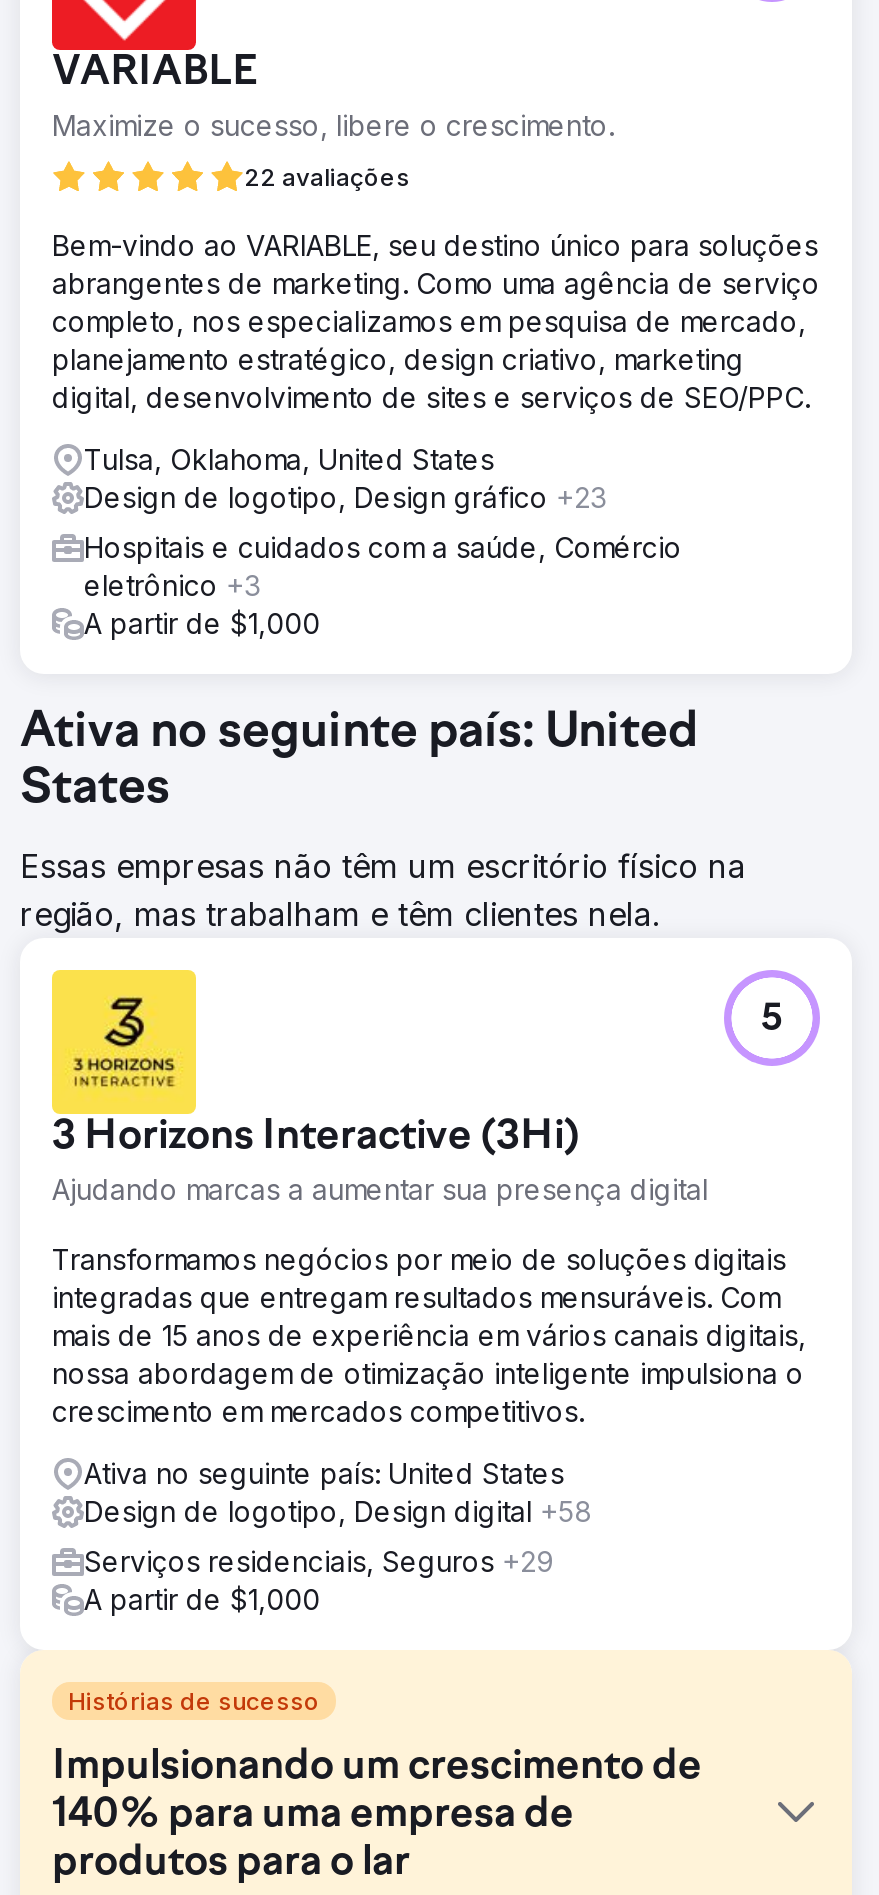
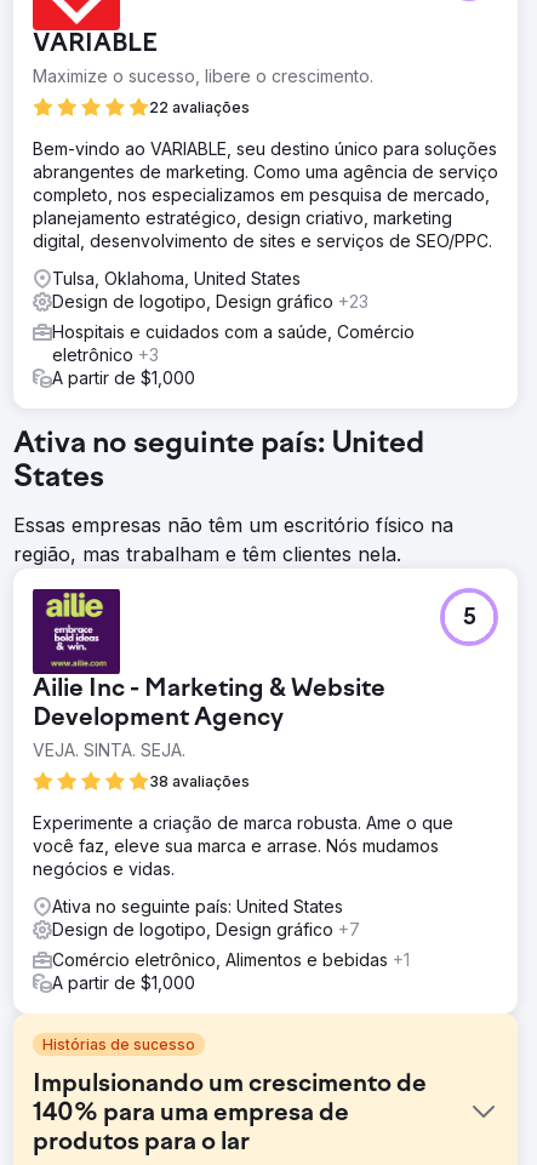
[50,968,708,1206] [image] | 3 Horizons Interactive (3Hi) | Ajudando marcas a aumentar sua presença digital -> [32,588,385,790] [image] | Ailie Inc - Marketing & Website | Development Agency | VEJA. SINTA. SEJA. | 38 avaliações
[52,1242,806,1428] Transformamos negócios por meio de soluções digitais | integradas que entregam resultados mensuráveis. Com | mais de 15 anos de experiência em vários canais digitais, | nossa abordagem de otimização inteligente impulsiona o | crescimento em mercados competitivos. -> [33,812,453,879] Experimente a criação de marca robusta. Ame o que | você faz, eleve sua marca e arrase. Nós mudamos | negócios e vidas.
[84,1494,592,1528] Design de logotipo, Design digital +58 -> [52,919,360,940] Design de logotipo, Design gráfico +7
[84,1544,554,1578] Serviços residenciais, Seguros +29 -> [52,949,410,970] Comércio eletrônico, Alimentos e bebidas +1

